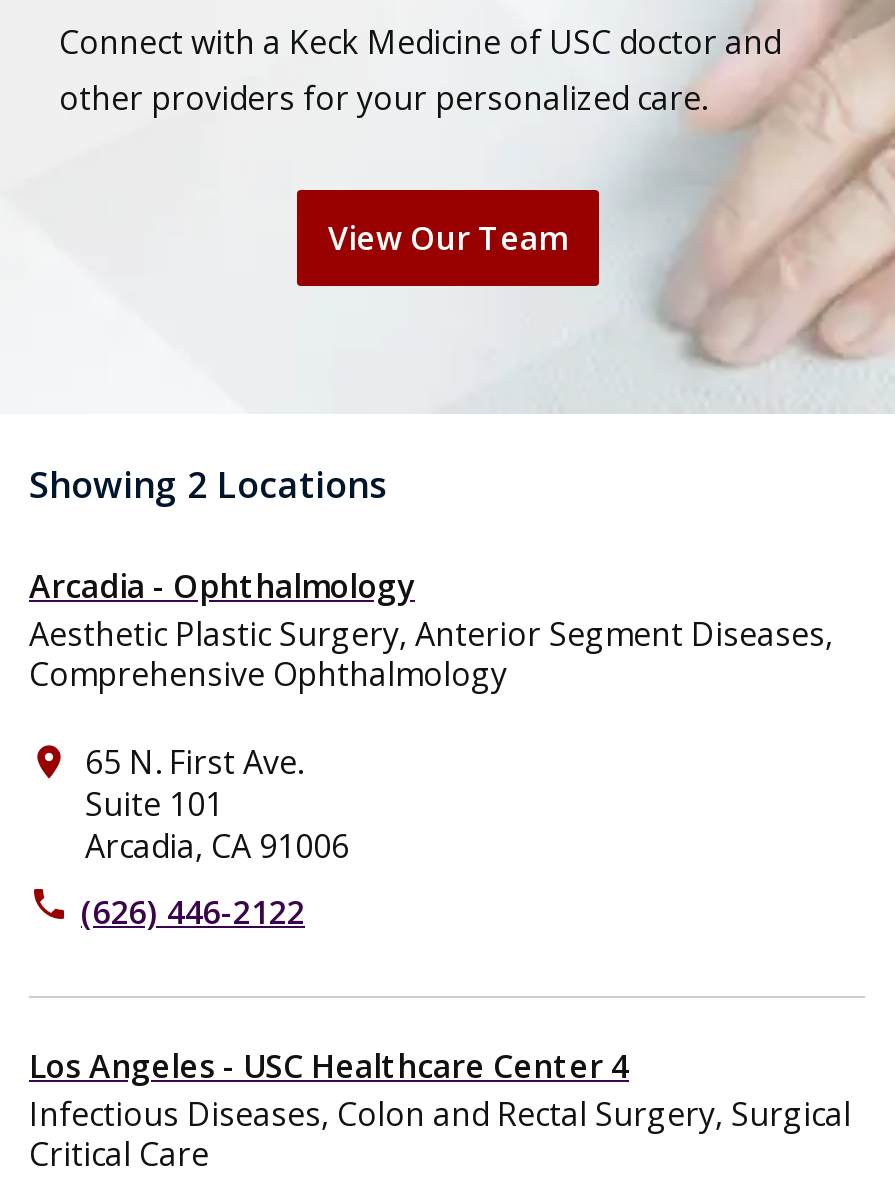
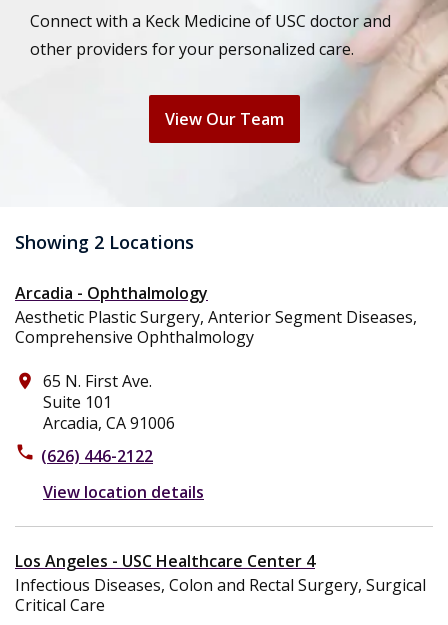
none -> [43,481,204,503] View location details

